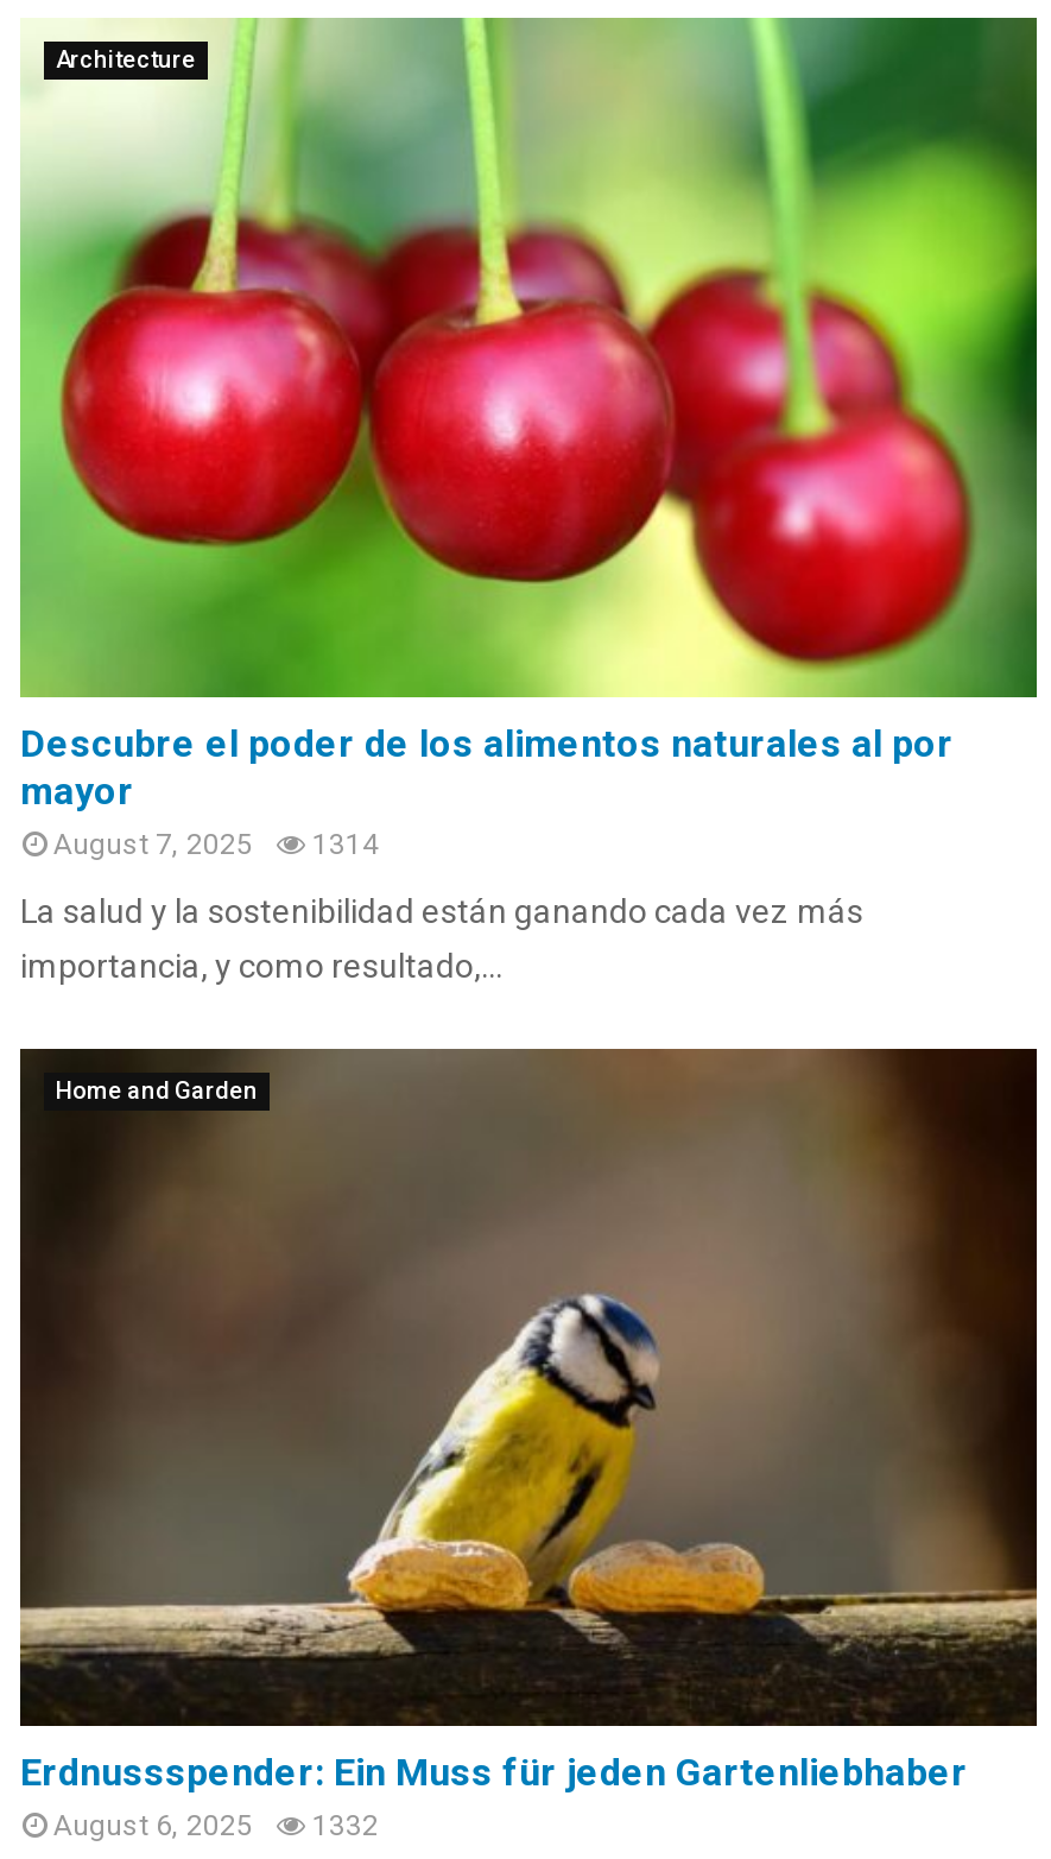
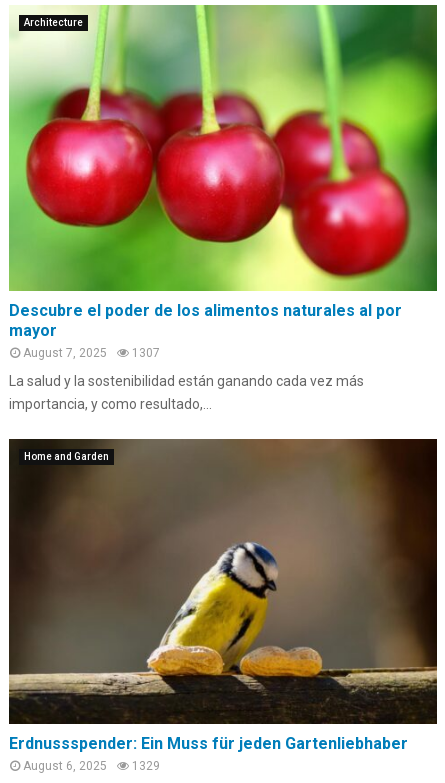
[53,827,379,860] August 7, 2025 1314 -> [23,346,160,360] August 7, 2025 1307
[53,1809,379,1842] August 6, 2025 1332 -> [23,759,160,773] August 6, 2025 1329

